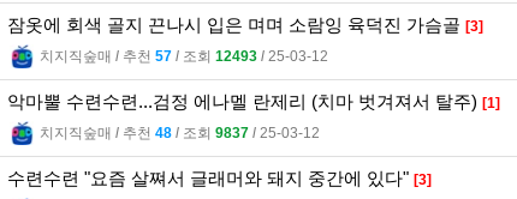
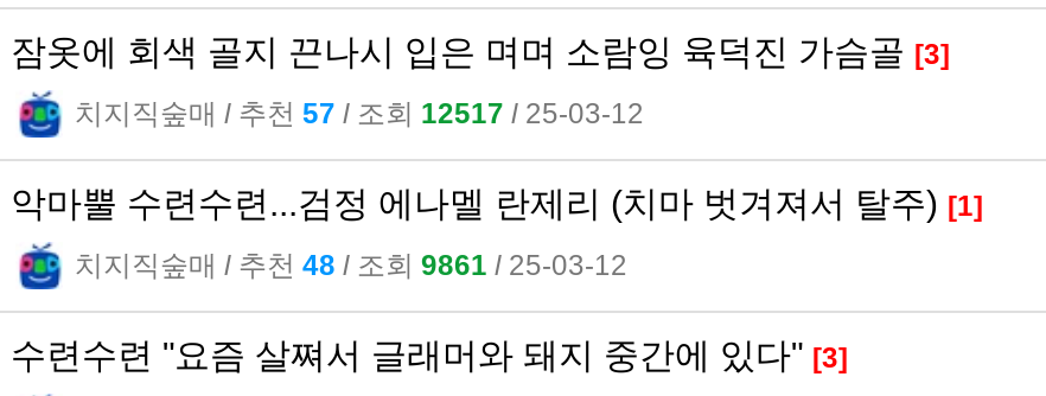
[36,48,328,65] 치지직숲매 l 추천 57 l 조회 12493 l 25-03-12 -> [68,98,644,131] 치지직숲매 l 추천 57 l 조회 12517 l 25-03-12
[36,125,320,142] 치지직숲매 l 추천 48 l 조회 9837 l 25-03-12 -> [68,249,627,283] 치지직숲매 l 추천 48 l 조회 9861 l 25-03-12

